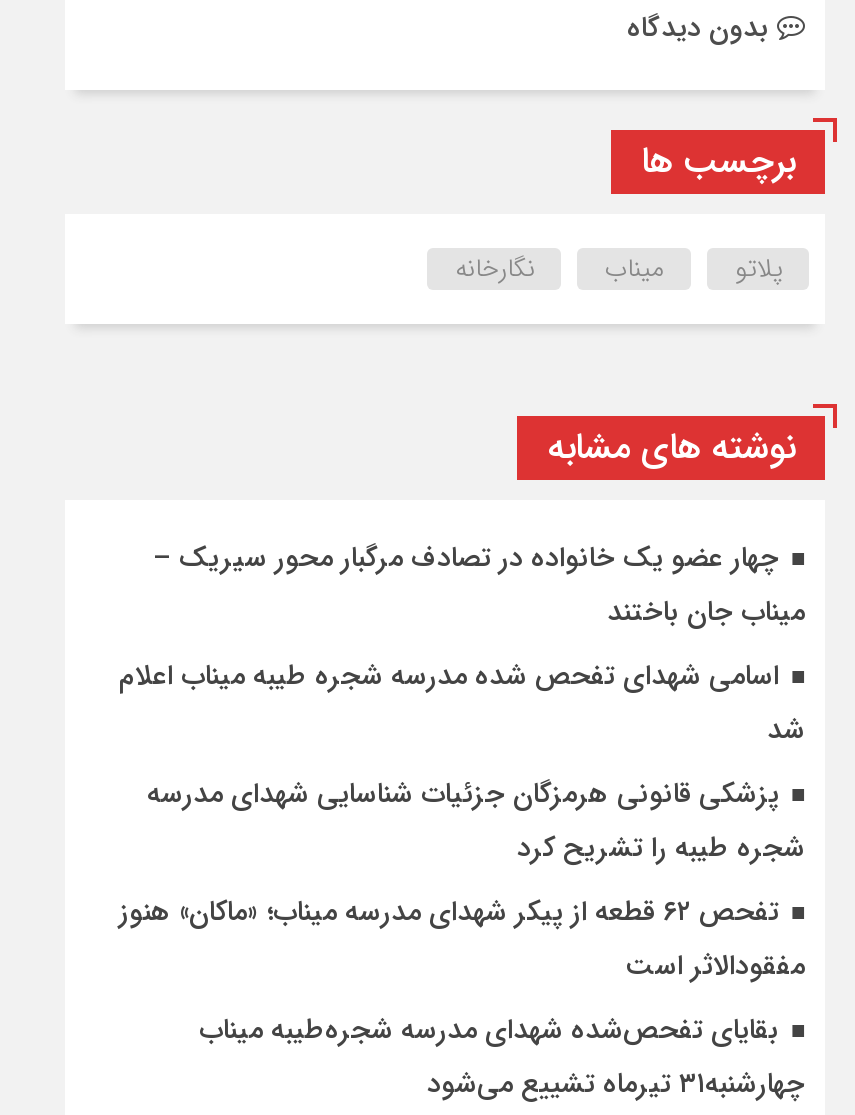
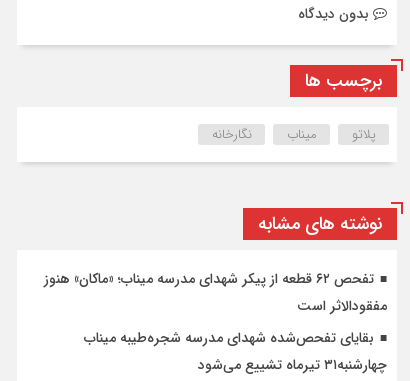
[119,535,805,869] چهار عضو یک خانواده در تصادف مرگبار محور سیریک – | میناب جان باختند | اسامی شهدای تفحص شده مدرسه شجره طیبه میناب اعلام | شد | پزشکی قانونی هرمزگان جزئیات شناسایی شهدای مدرسه | شجره طیبه را تشریح کرد -> none

